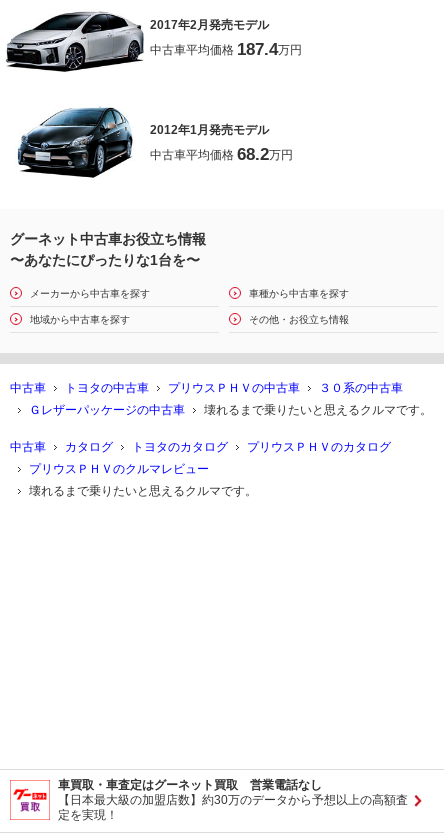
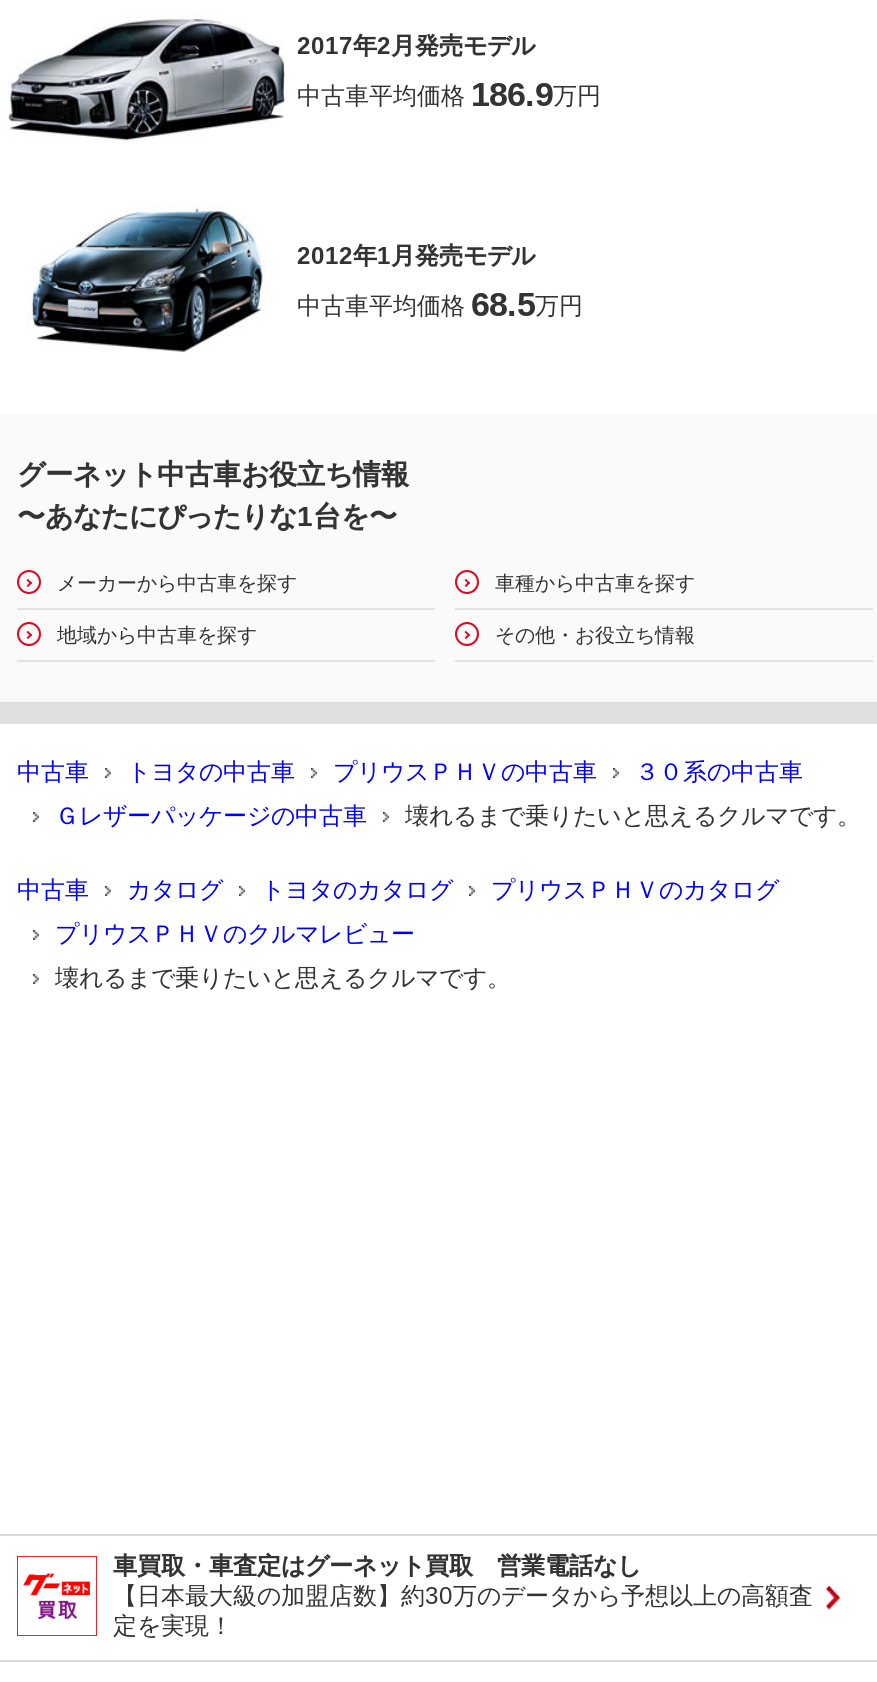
[150,40,302,59] 中古車平均価格 187.4万円 -> [297,76,601,114] 中古車平均価格 186.9万円
[150,145,293,164] 中古車平均価格 68.2万円 -> [297,286,583,324] 中古車平均価格 68.5万円

